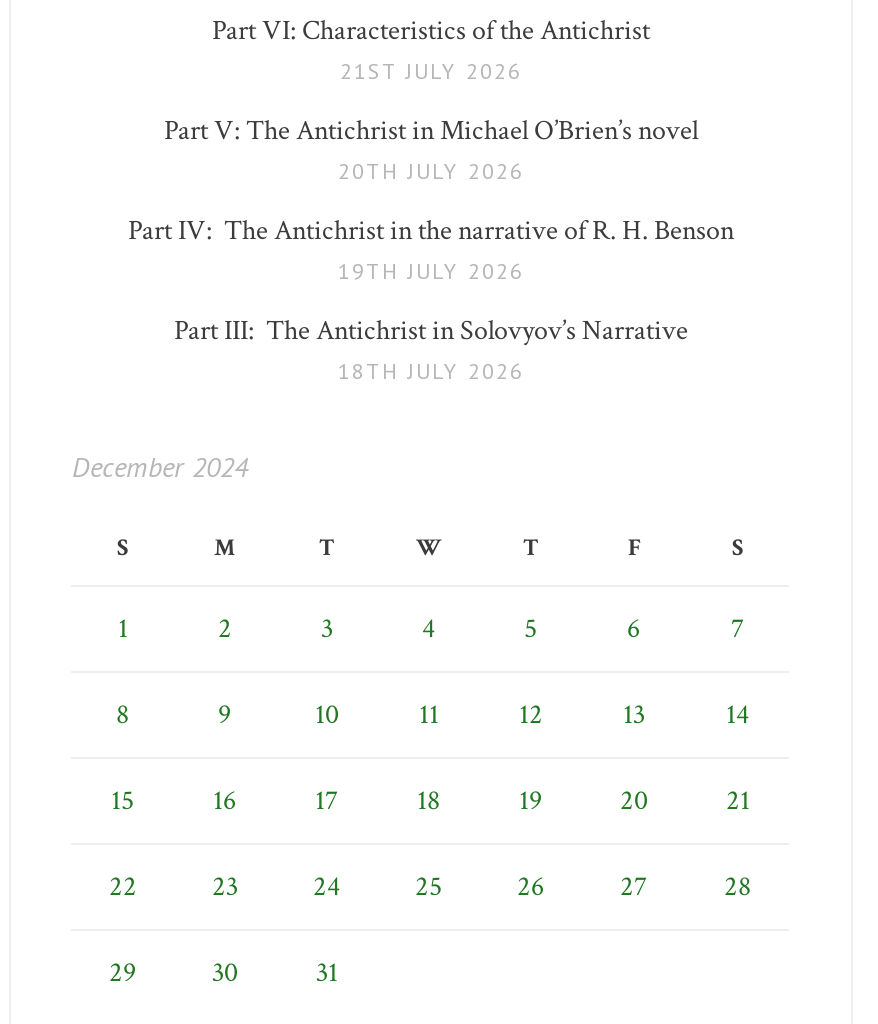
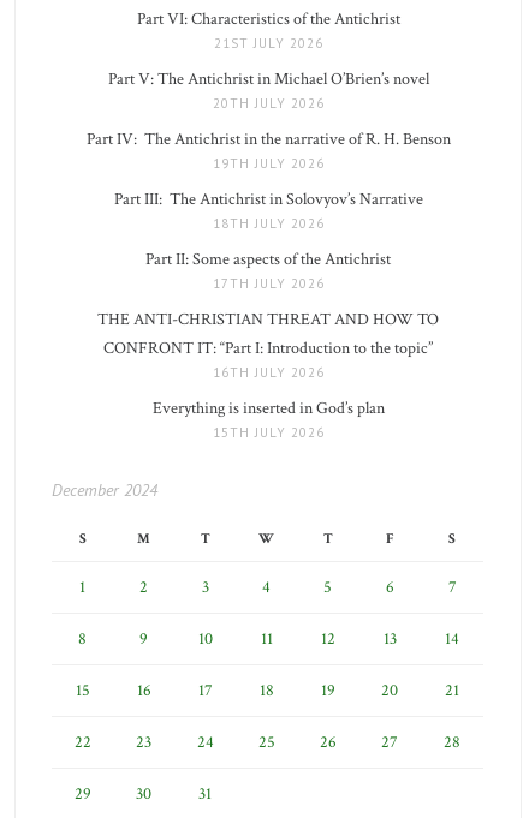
none -> [97,249,439,441] Part II: Some aspects of the Antichrist | 17TH JULY 2026 | THE ANTI-CHRISTIAN THREAT AND HOW TO | CONFRONT IT: “Part I: Introduction to the topic” | 16TH JULY 2026 | Everything is inserted in God’s plan | 15TH JULY 2026

